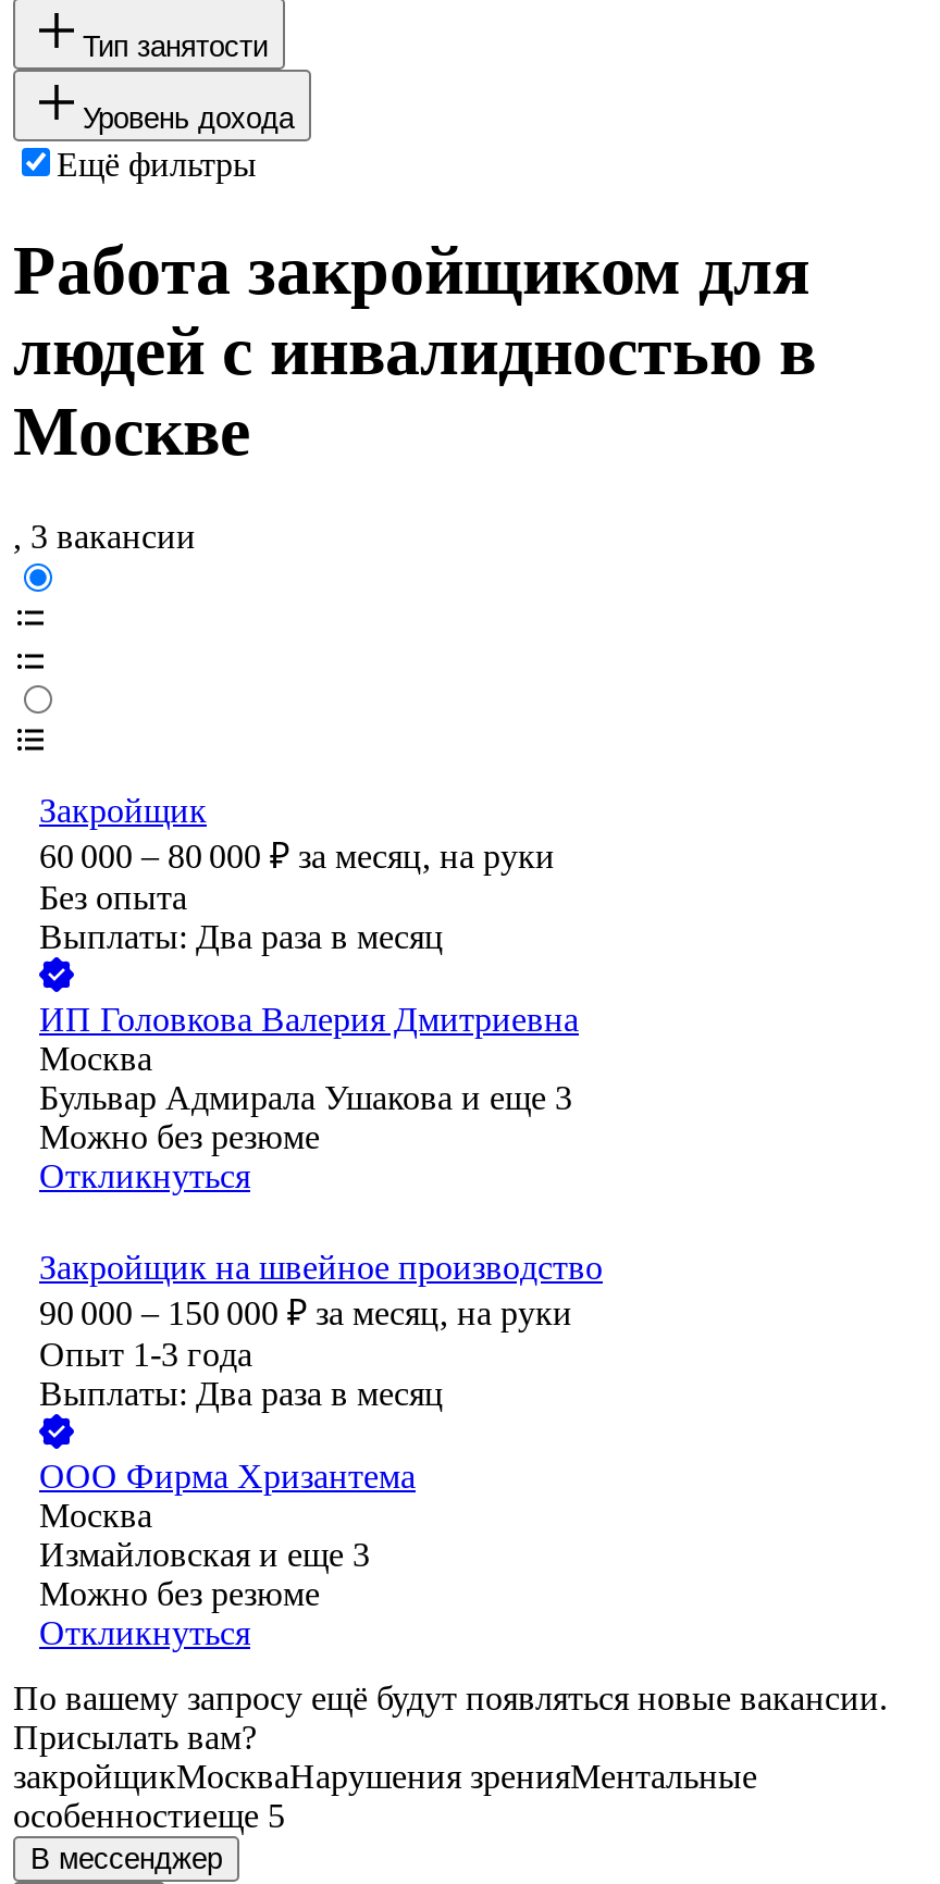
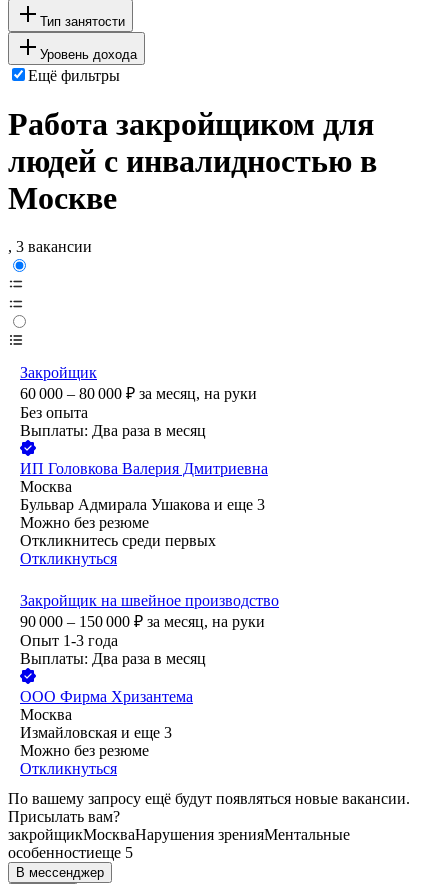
none -> [20,532,216,549] Откликнитесь среди первых

